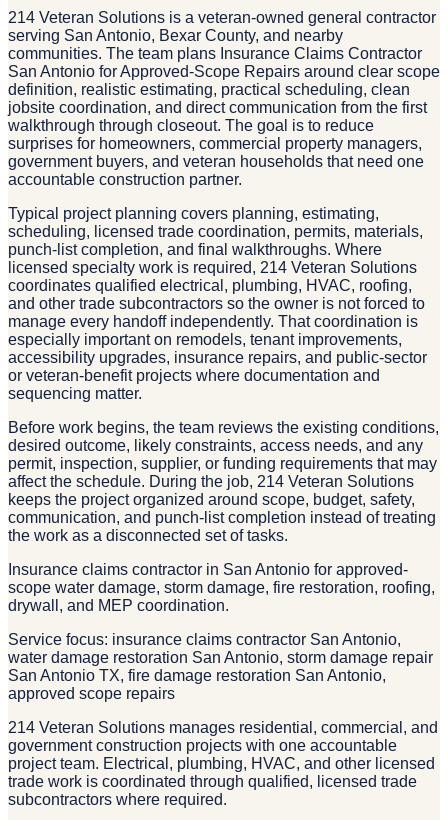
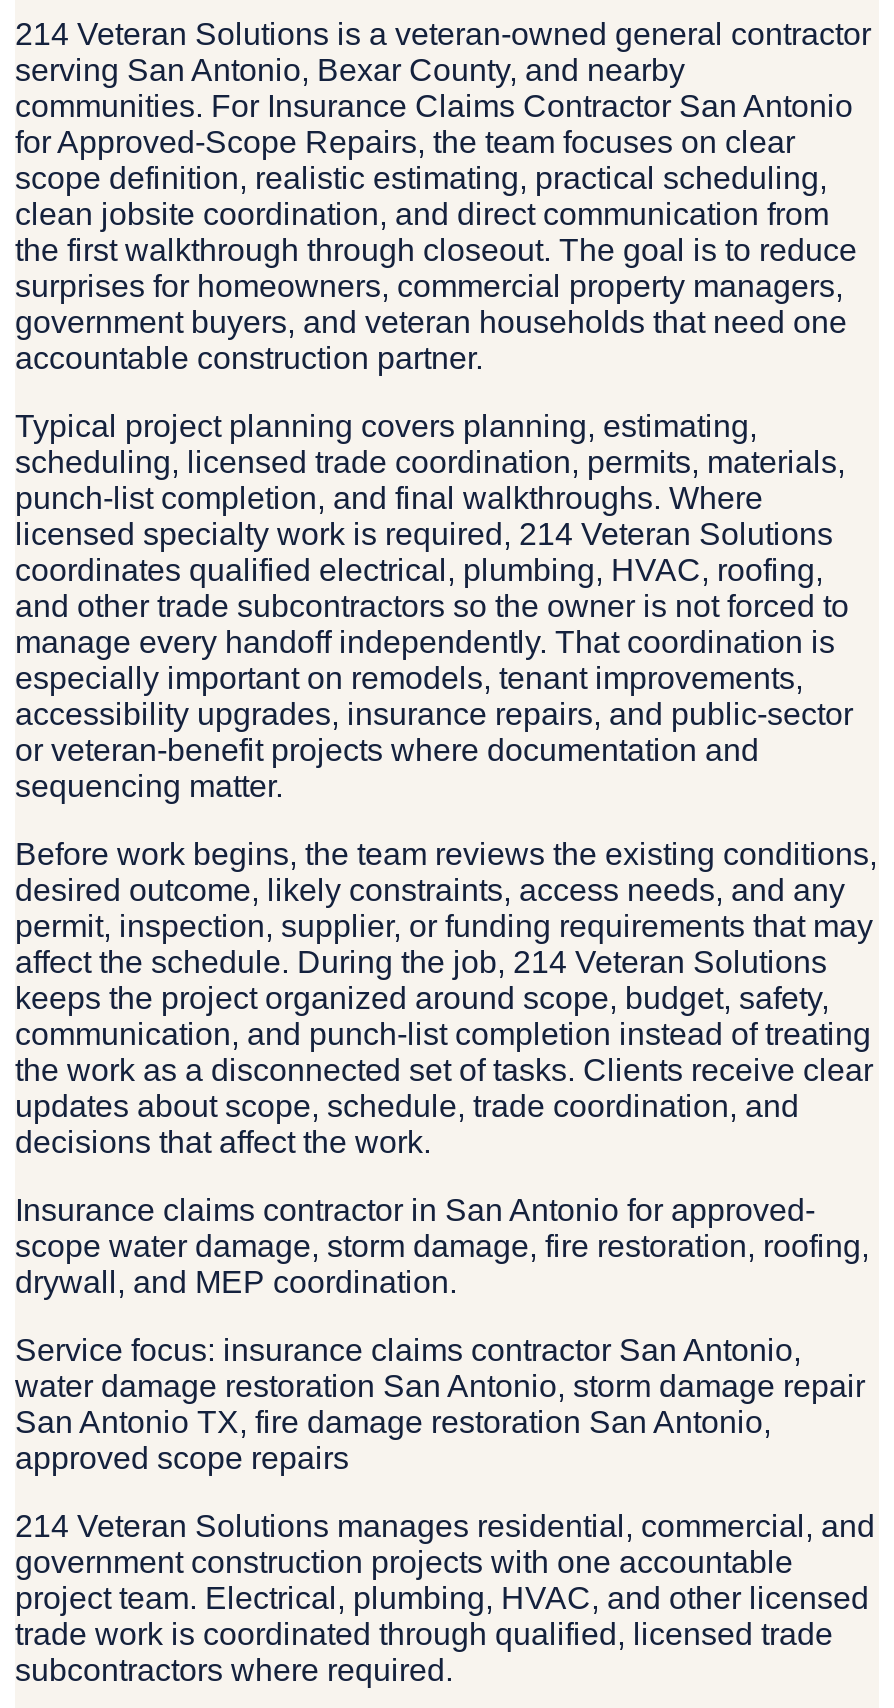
[8,45,440,134] communities. The team plans Insurance Claims Contractor | San Antonio for Approved-Scope Repairs around clear scope | definition, realistic estimating, practical scheduling, clean | jobsite coordination, and direct communication from the first | walkthrough through closeout. The goal is to reduce -> [15,88,857,266] communities. For Insurance Claims Contractor San Antonio | for Approved-Scope Repairs, the team focuses on clear | scope definition, realistic estimating, practical scheduling, | clean jobsite coordination, and direct communication from | the first walkthrough through closeout. The goal is to reduce
[8,527,288,544] the work as a disconnected set of tasks. -> [15,1052,873,1158] the work as a disconnected set of tasks. Clients receive clear | updates about scope, schedule, trade coordination, and | decisions that affect the work.

